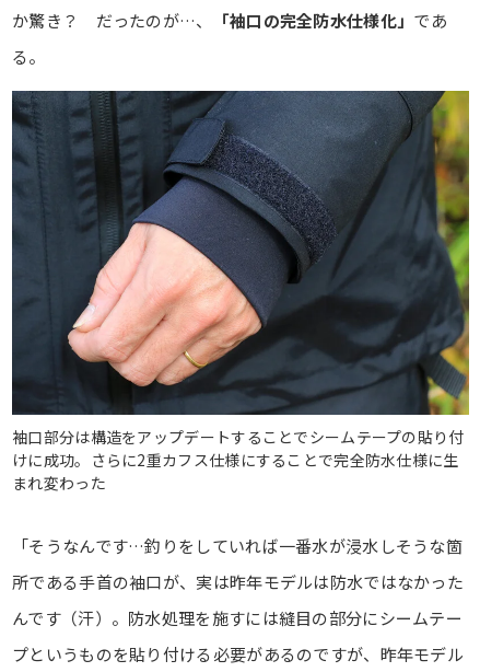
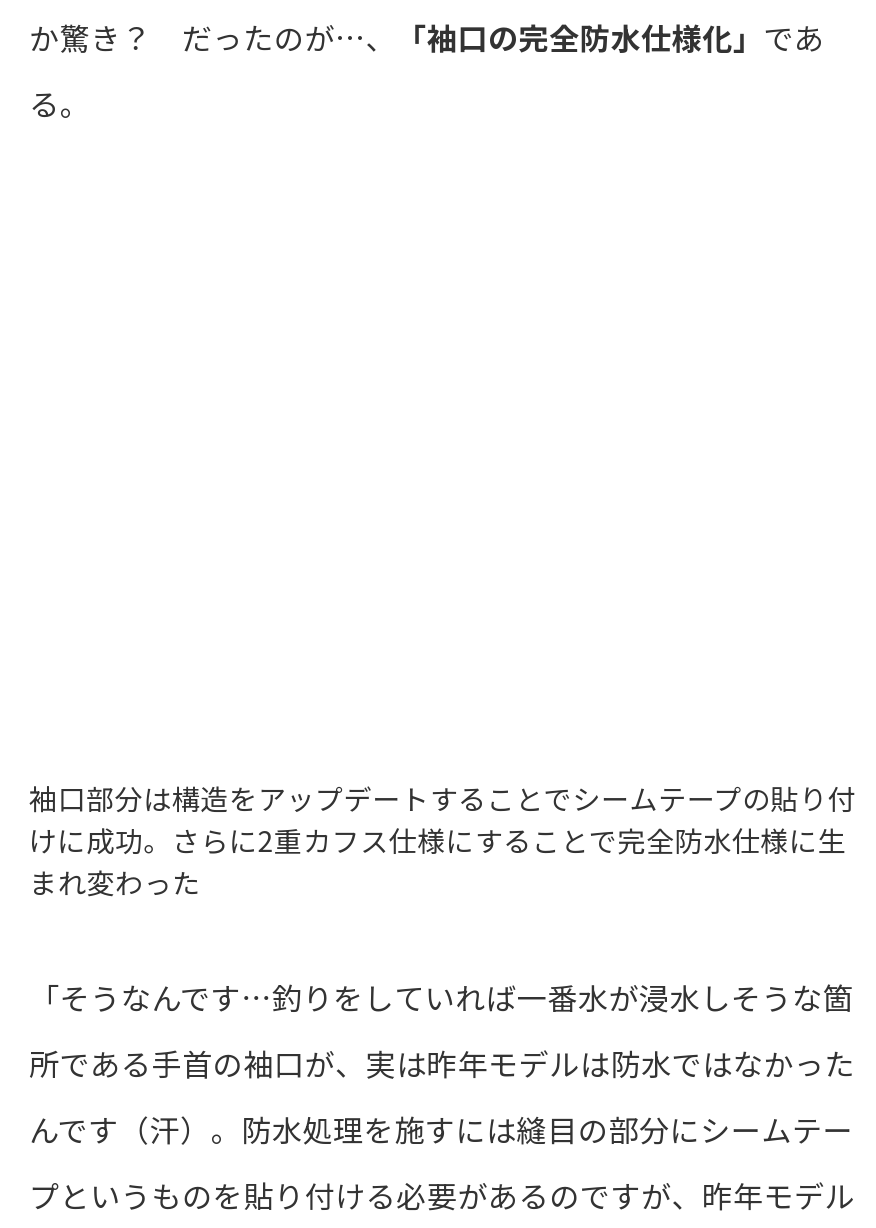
[11,90,470,416] [image] -> none

